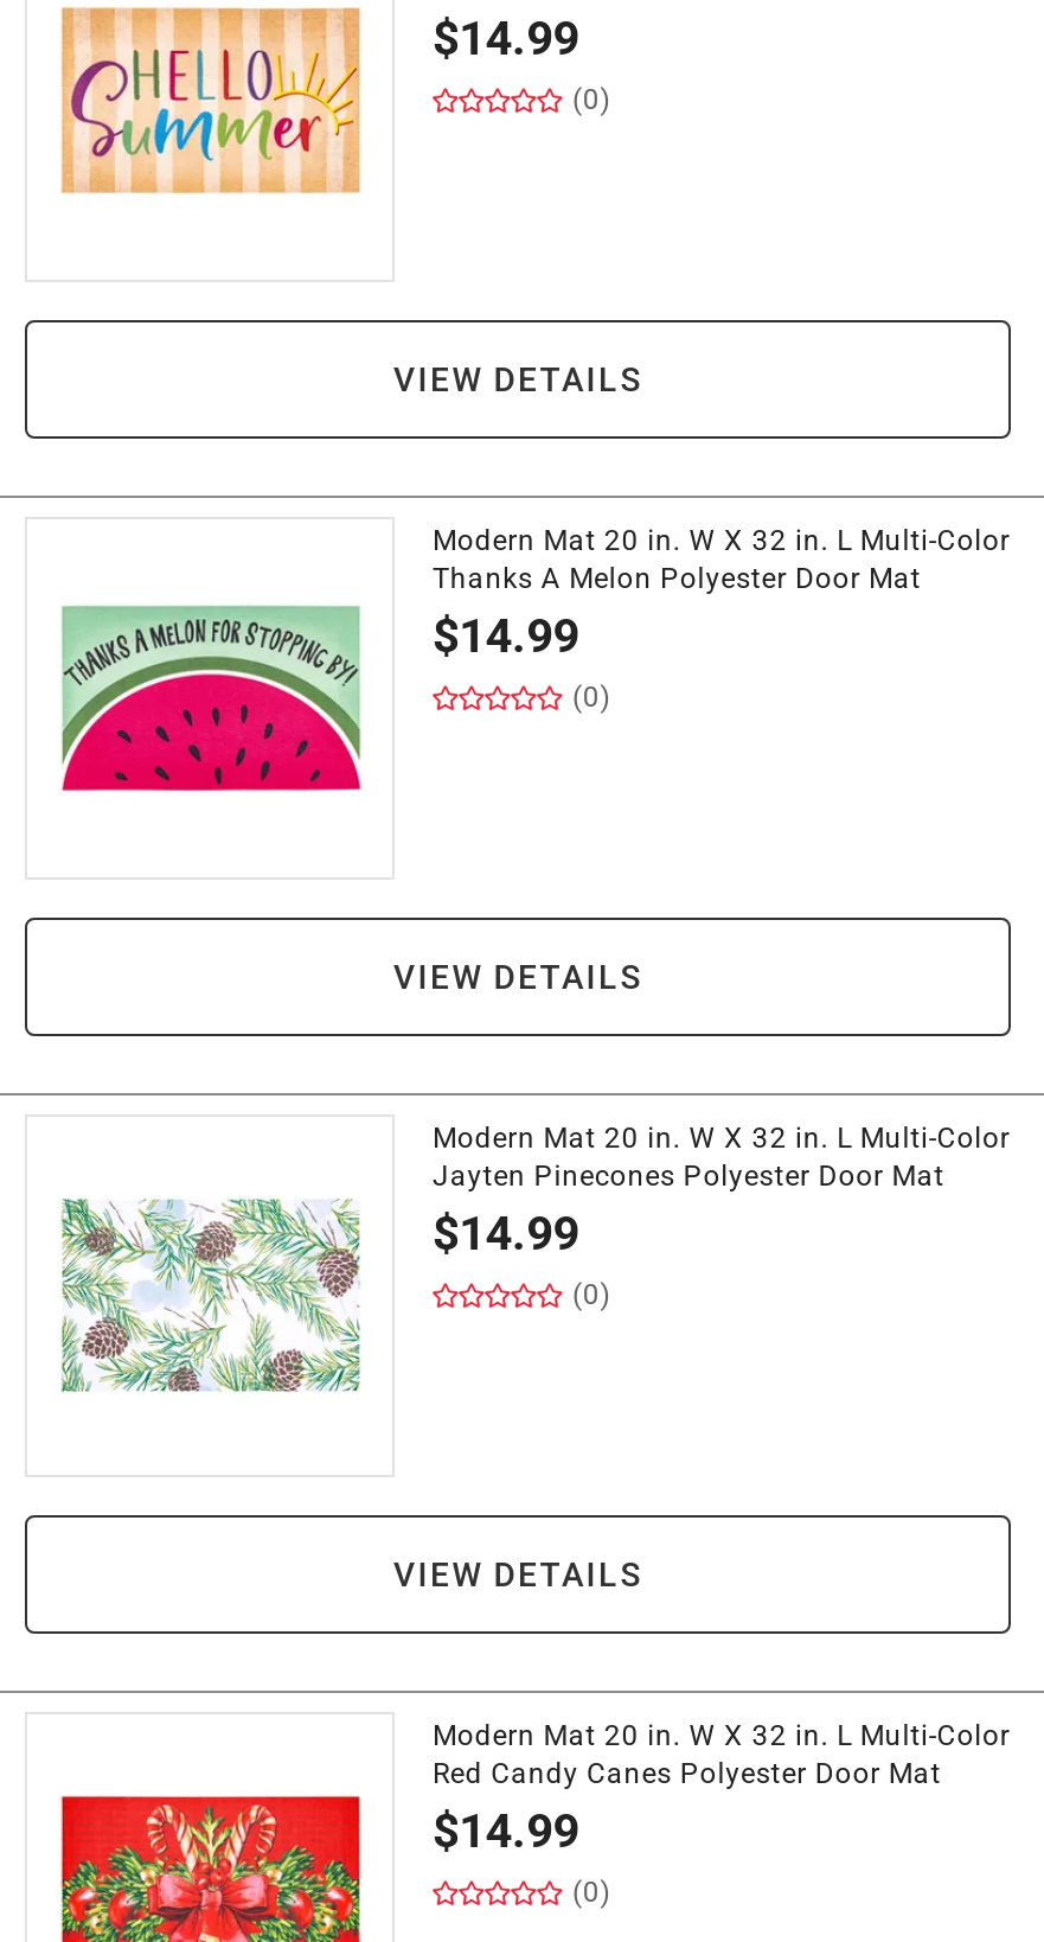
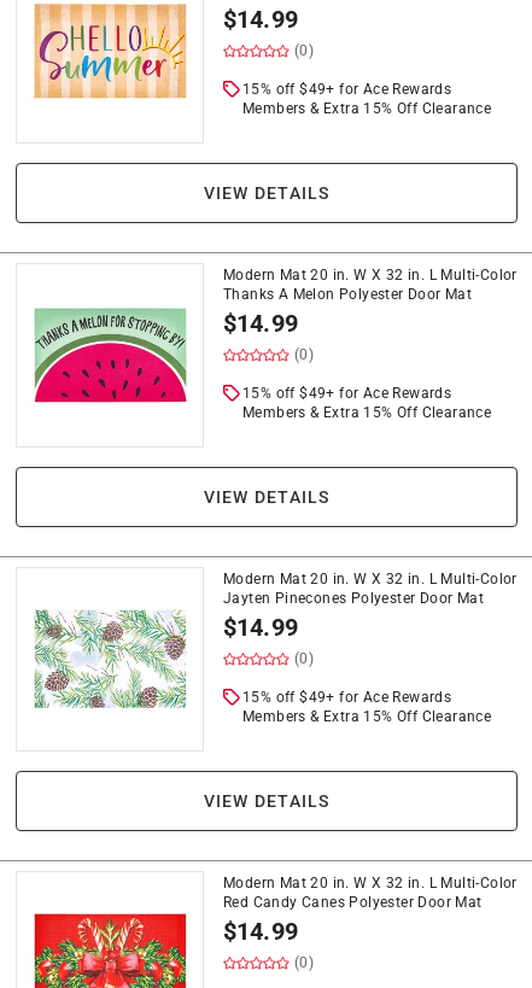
none -> [242,81,491,117] 15% off $49+ for Ace Rewards | Members & Extra 15% Off Clearance
none -> [242,385,491,421] 15% off $49+ for Ace Rewards | Members & Extra 15% Off Clearance
none -> [242,689,491,725] 15% off $49+ for Ace Rewards | Members & Extra 15% Off Clearance

